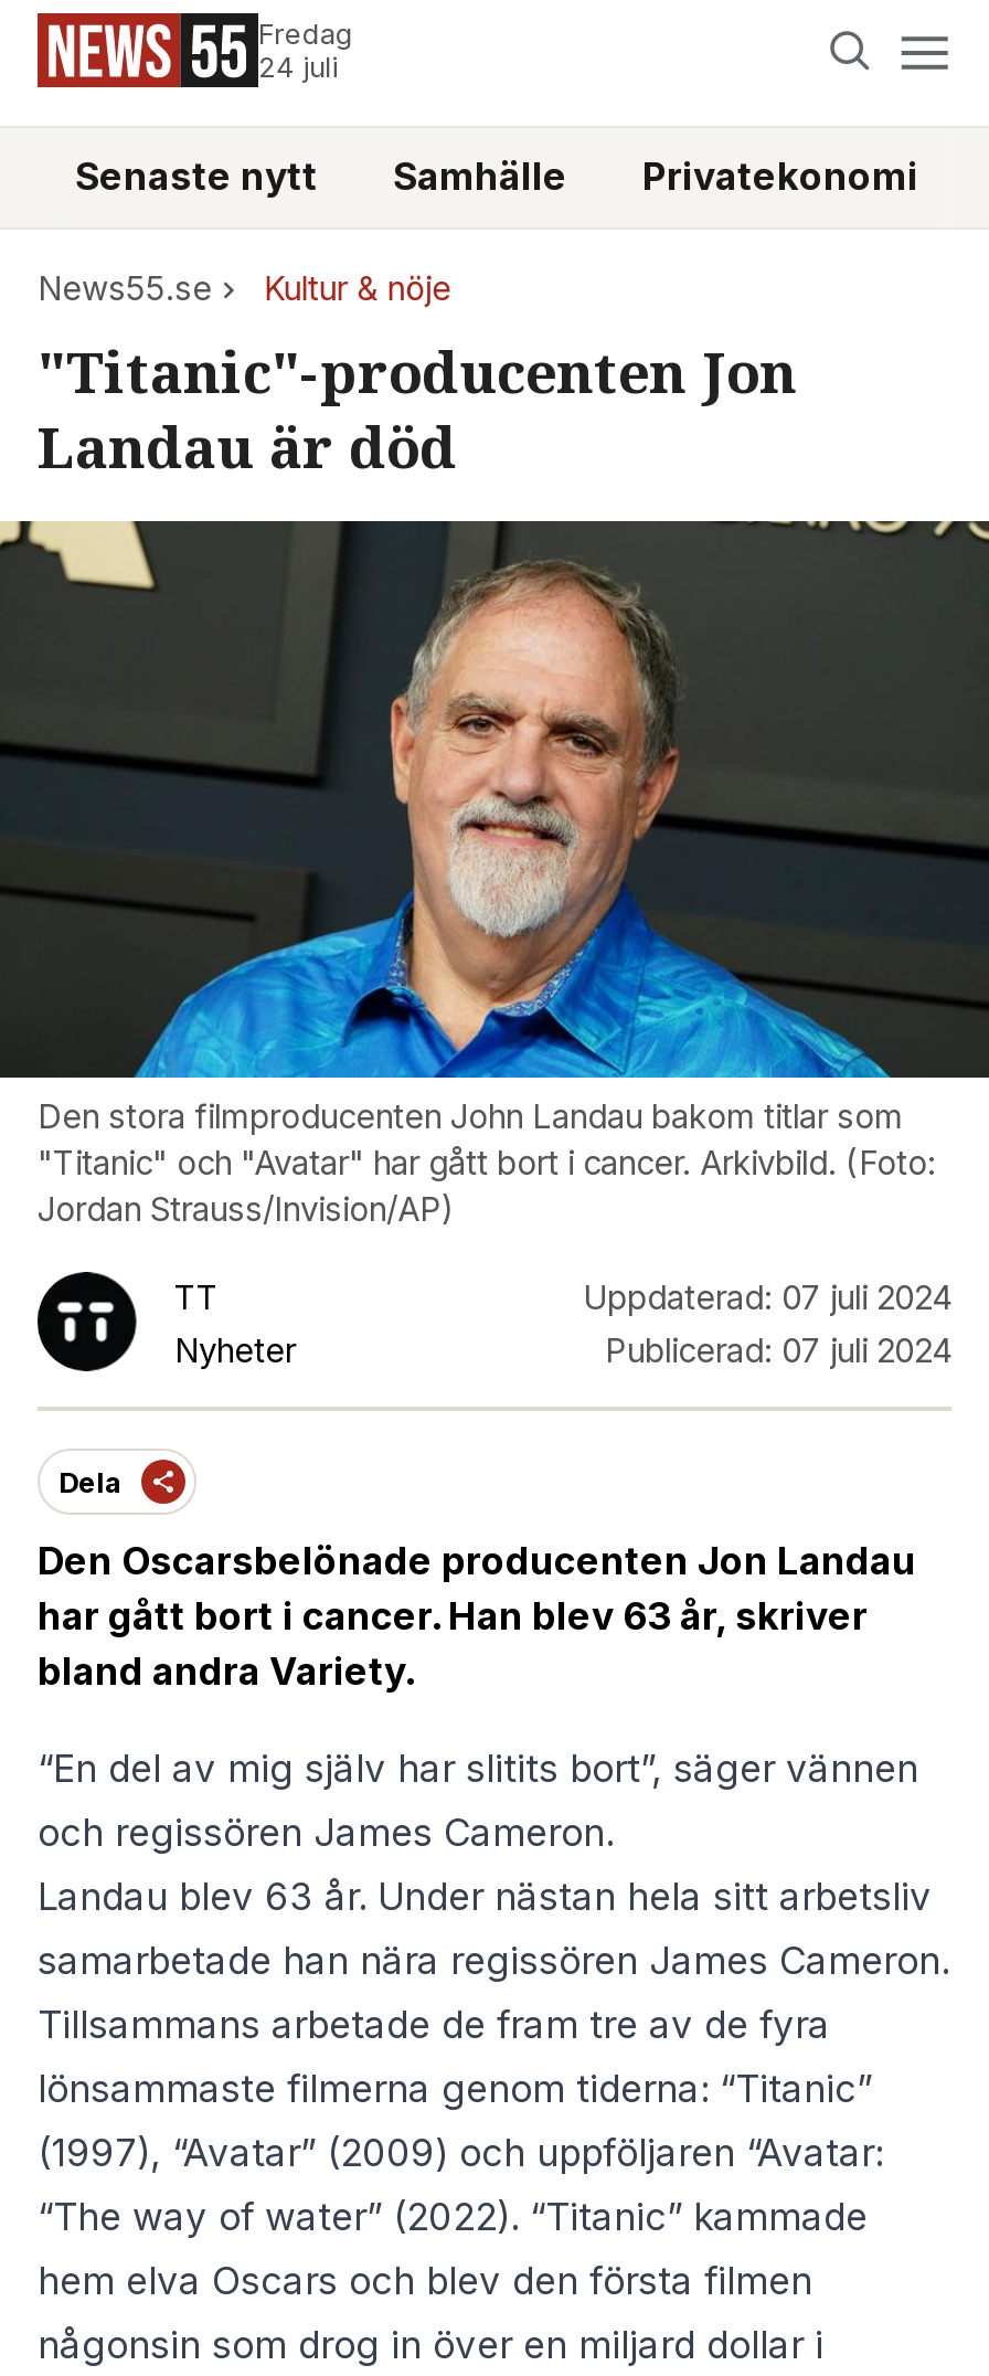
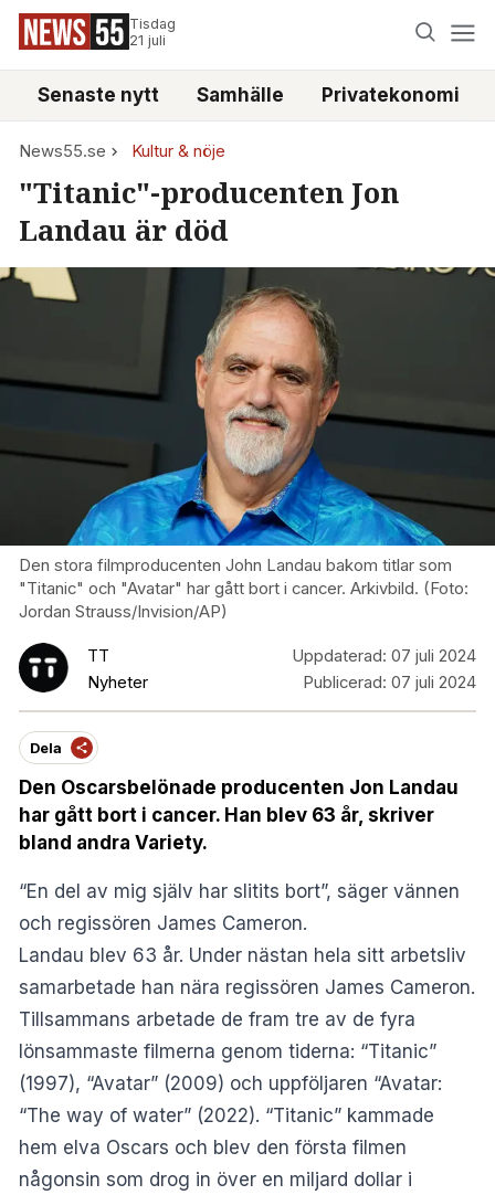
[258,18,353,84] Fredag | 24 juli -> [129,15,176,49] Tisdag | 21 juli

